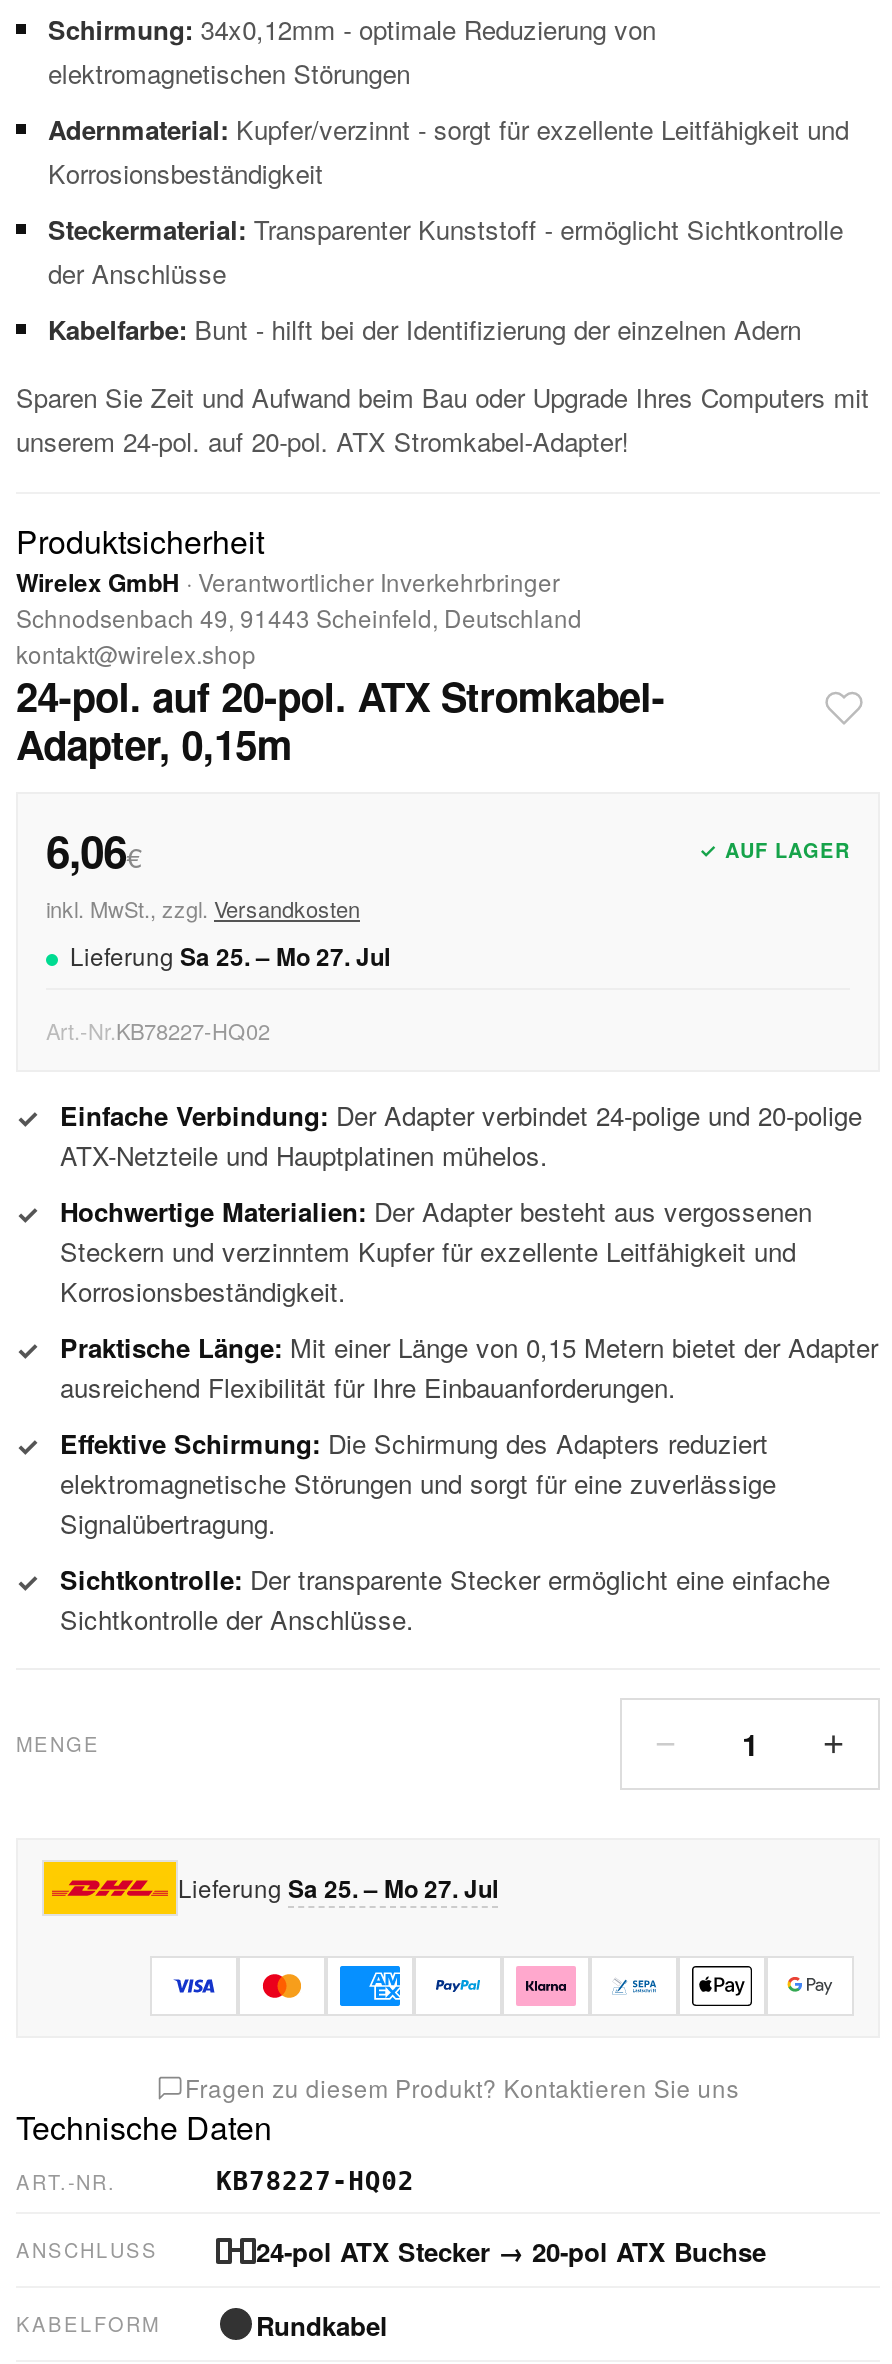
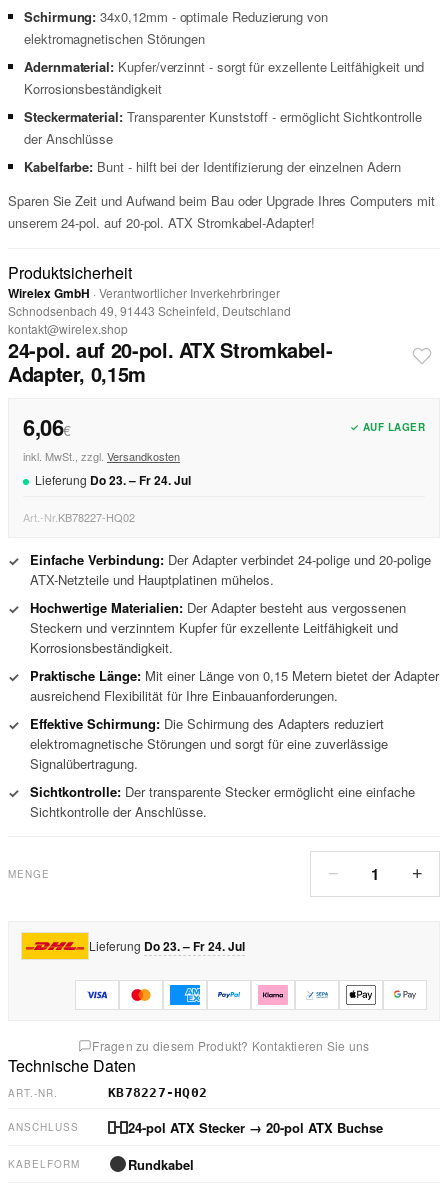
[70,938,390,974] Lieferung Sa 25. – Mo 27. Jul -> [35,471,191,489] Lieferung Do 23. – Fr 24. Jul
[178,1870,498,1906] Lieferung Sa 25. – Mo 27. Jul -> [89,937,245,955] Lieferung Do 23. – Fr 24. Jul

